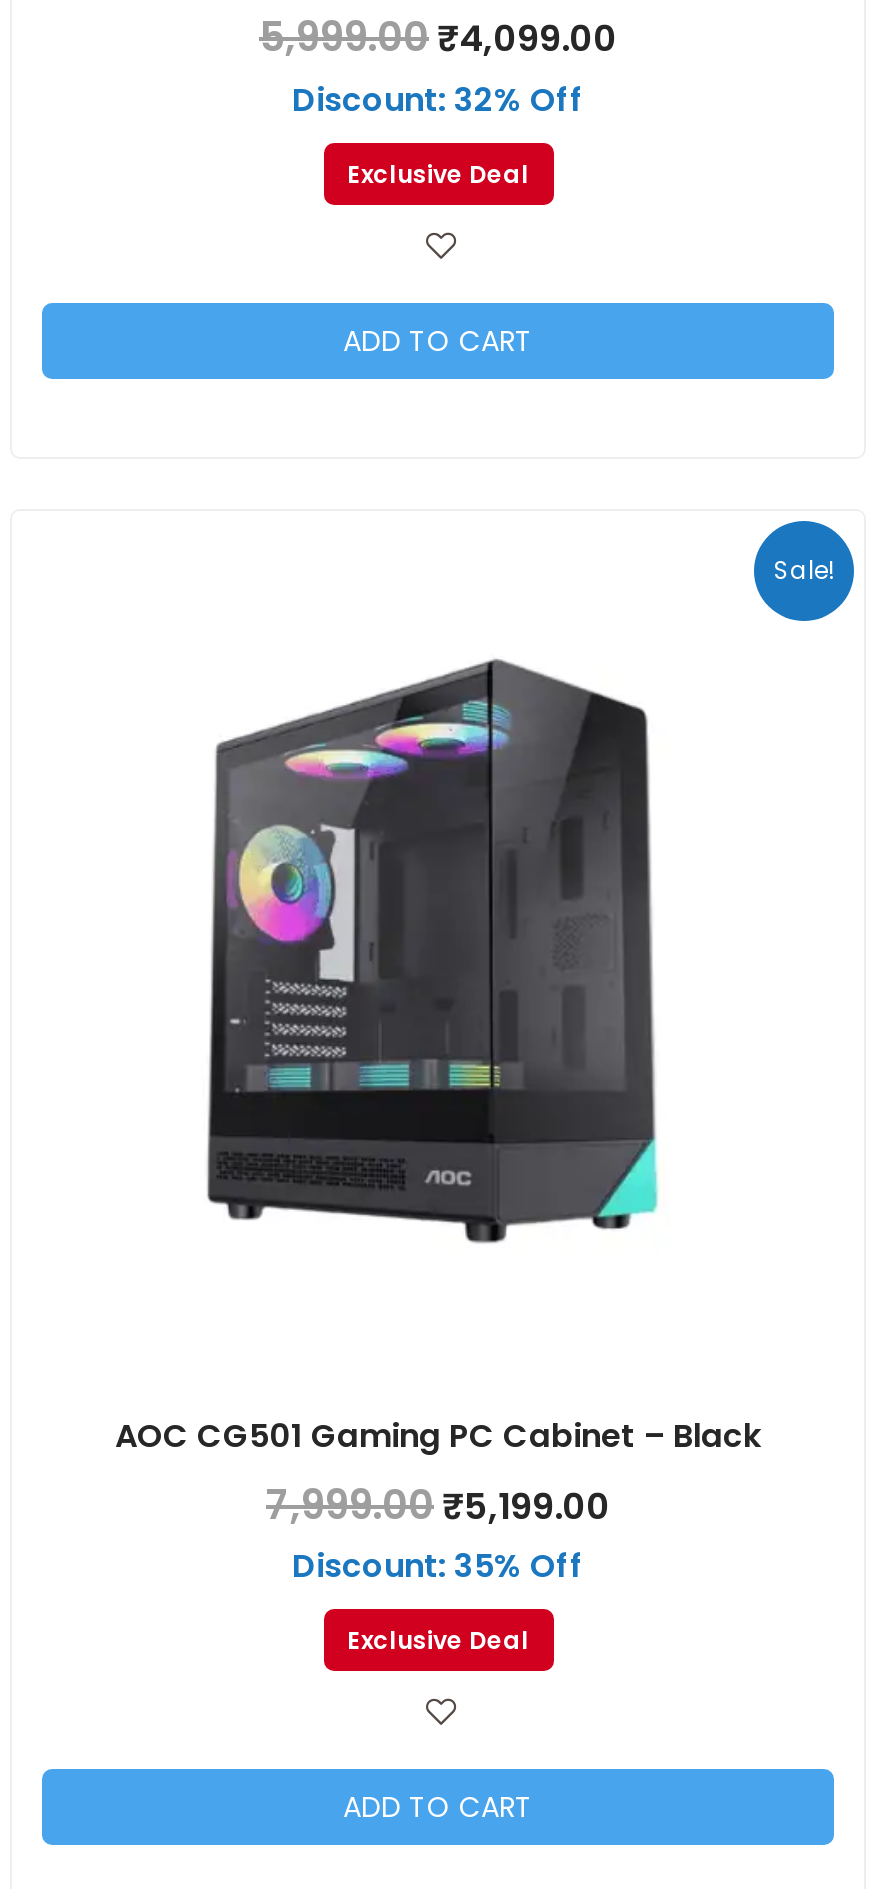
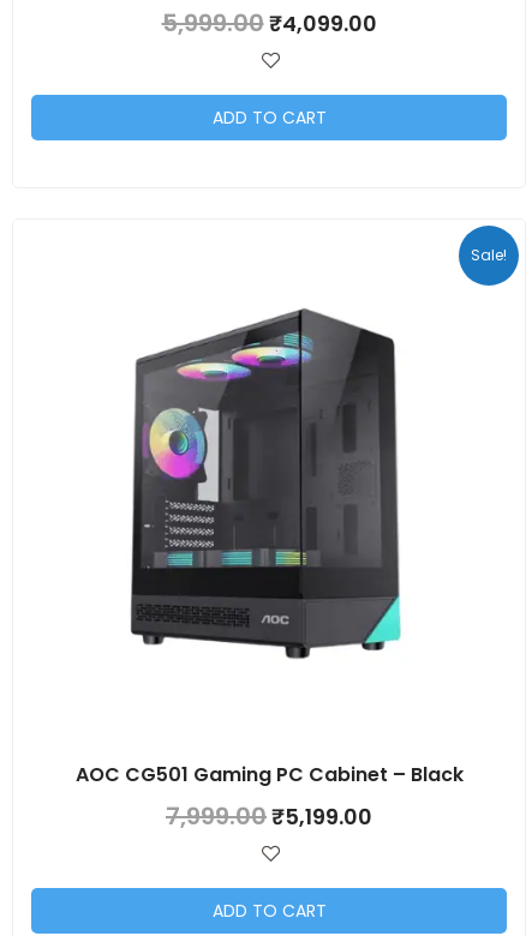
[292,77,584,190] Discount: 32% Off | Exclusive Deal -> none
[292,1544,584,1657] Discount: 35% Off | Exclusive Deal -> none

